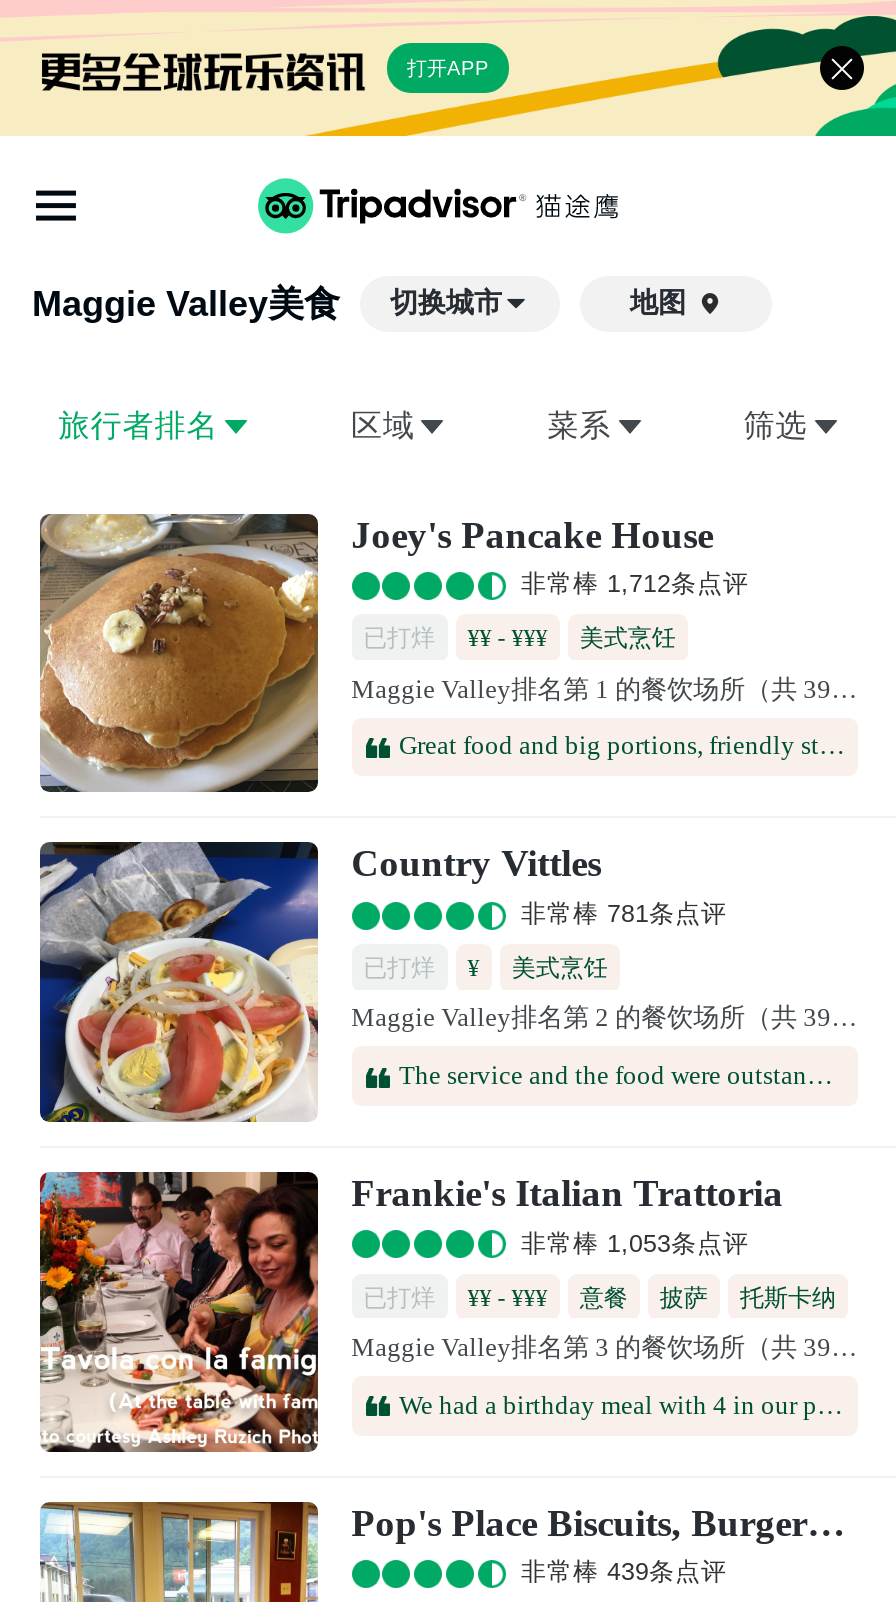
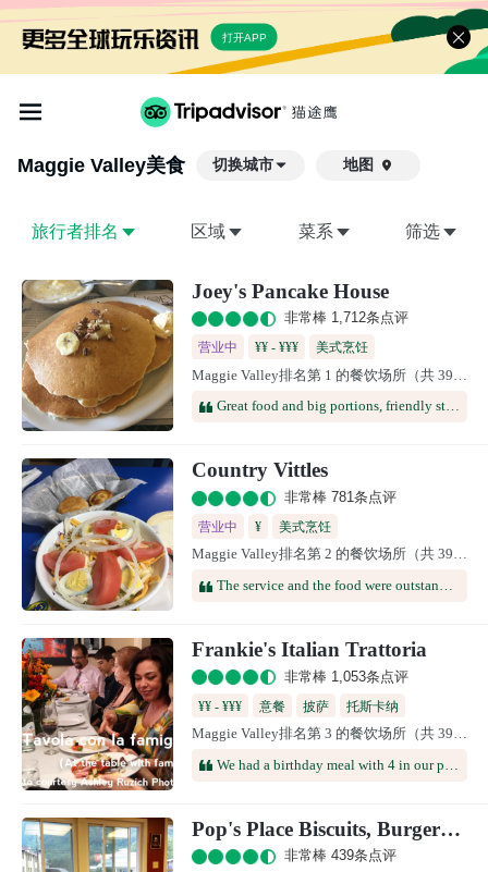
[363,624,435,652] 已打烊 -> [198,340,237,355] 营业中
[363,954,435,982] 已打烊 -> [198,519,237,534] 营业中
[363,1283,435,1311] 已打烊 -> none

